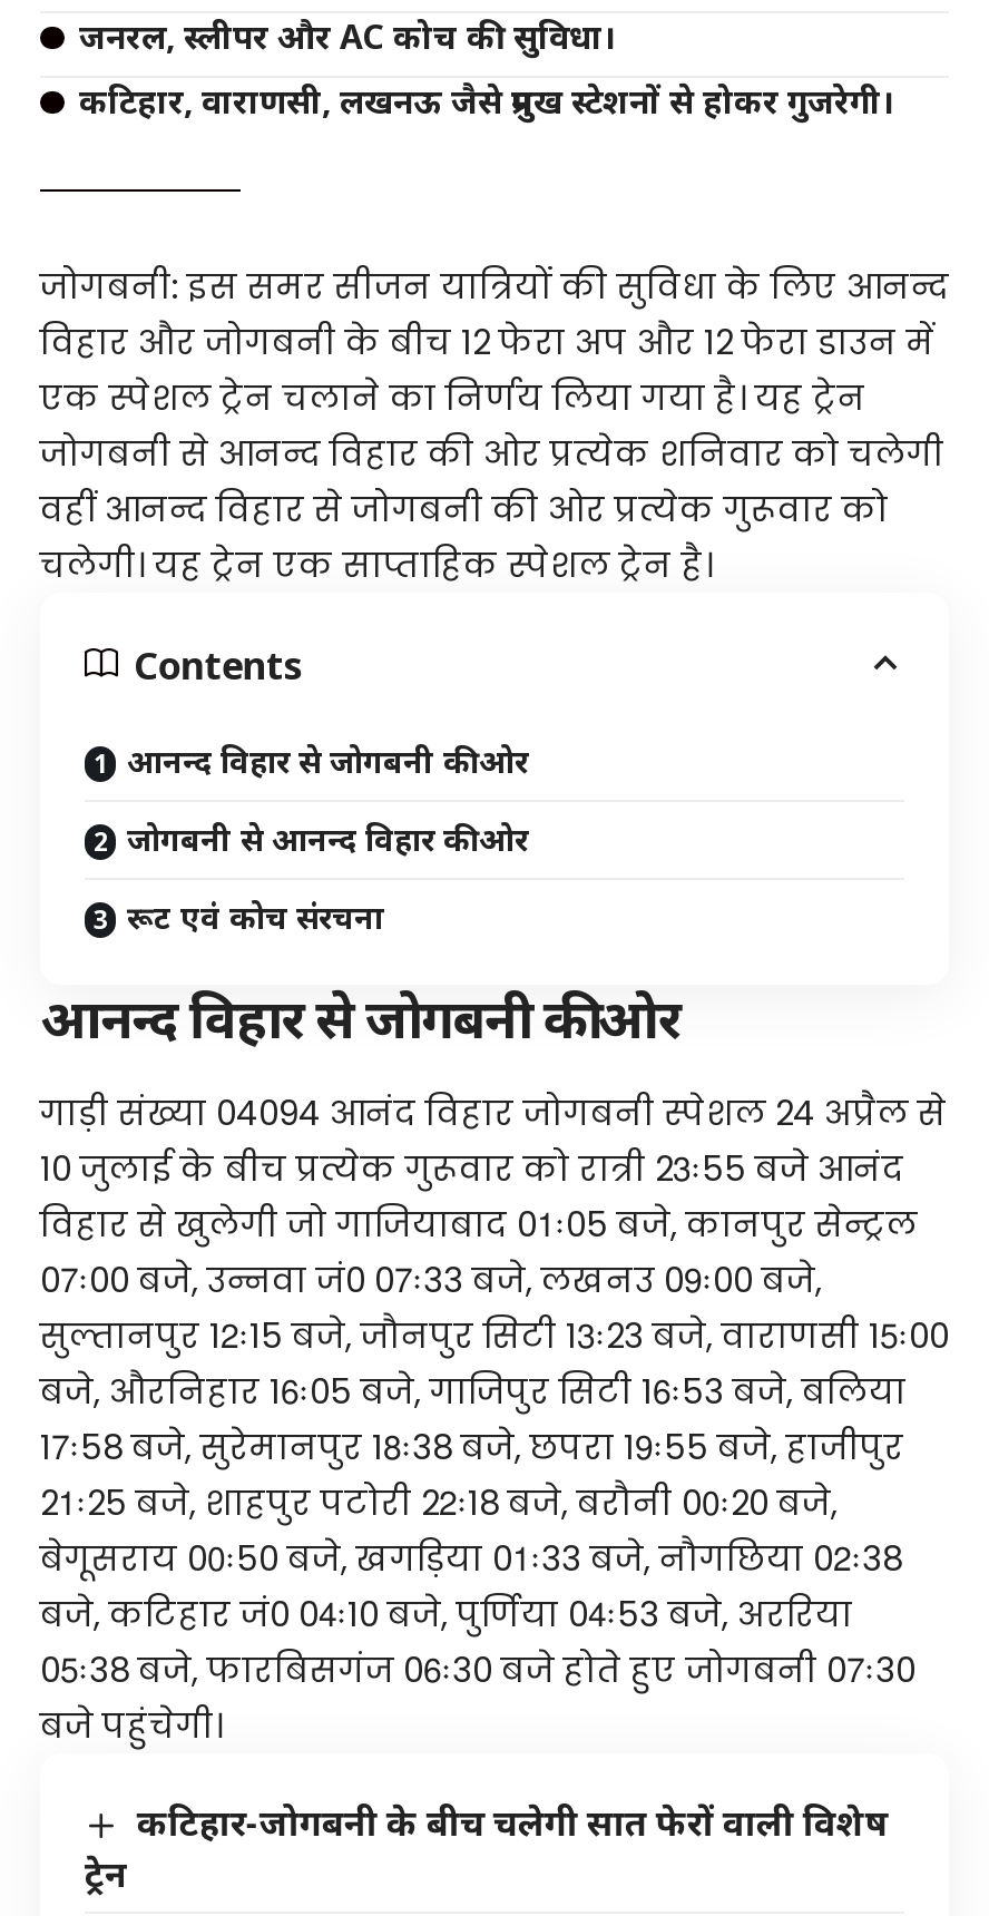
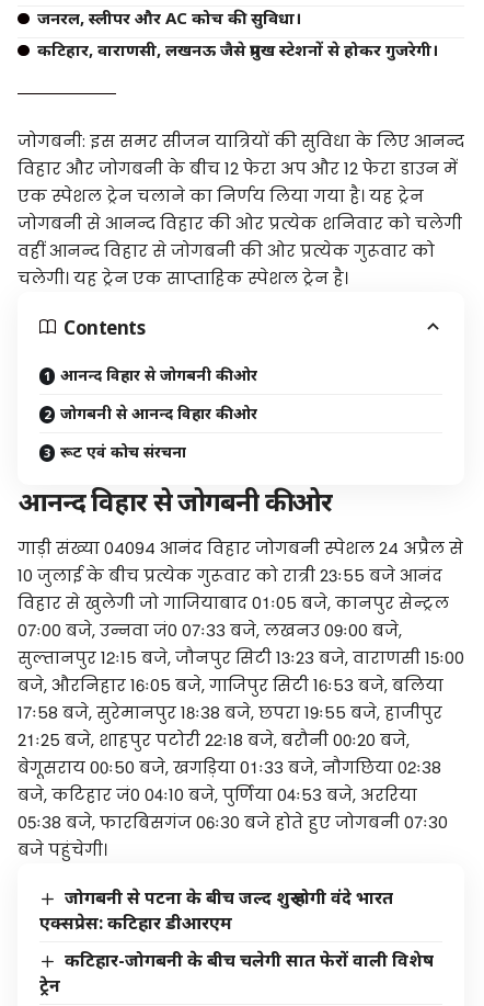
none -> [39,885,394,934] जोगबनी से पटना के बीच जल्द शुरू होगी वंदे भारत | एक्सप्रेस: कटिहार डीआरएम

